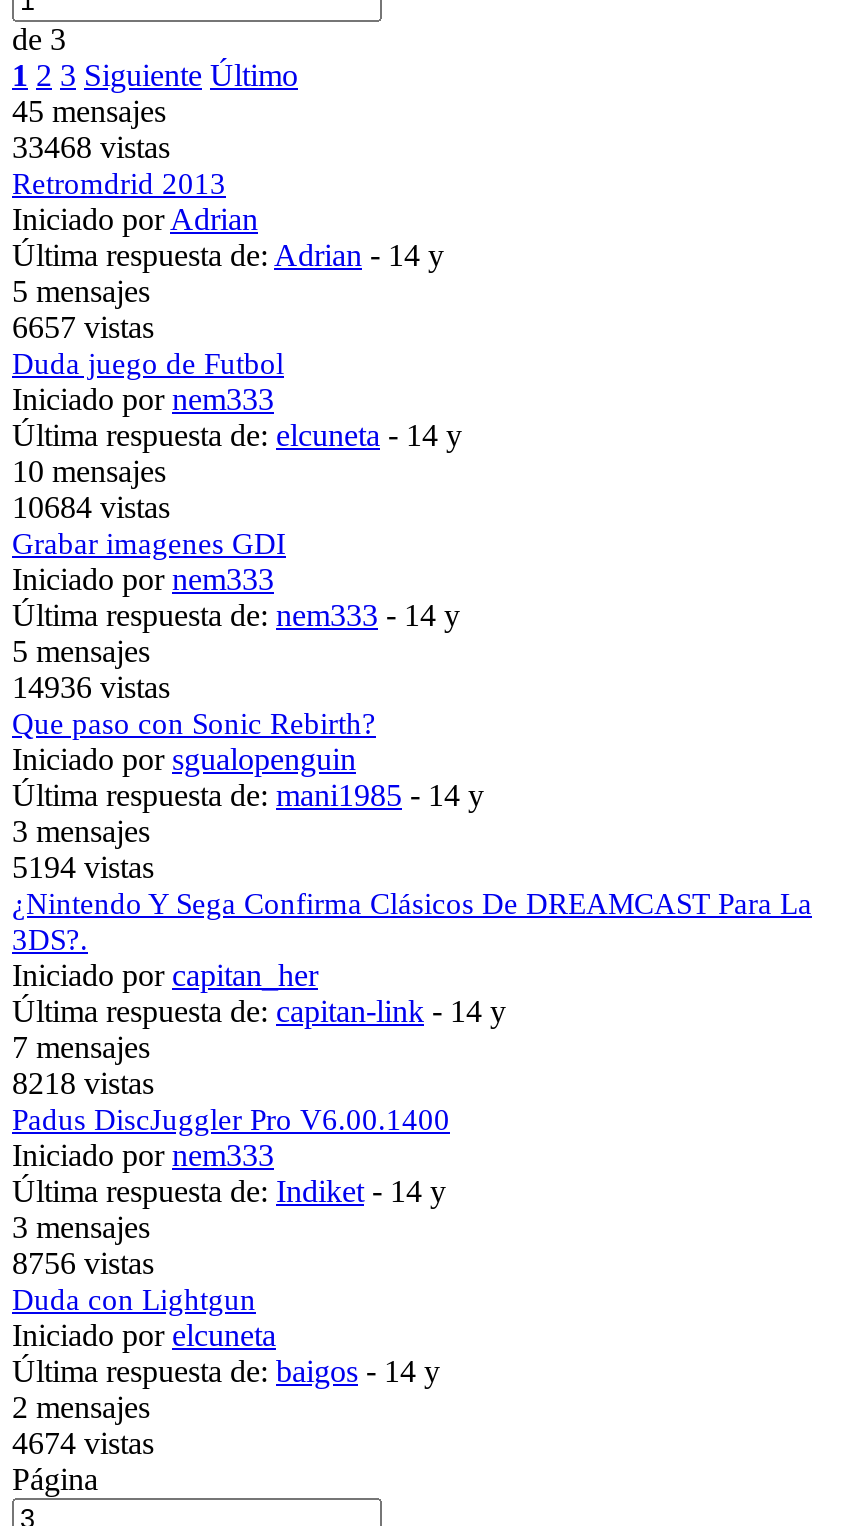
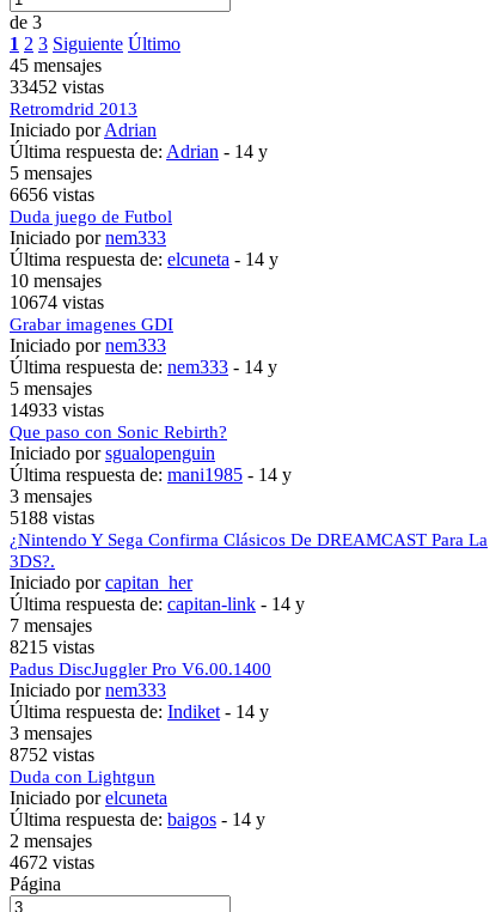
[12,129,170,163] 33468 vistas -> [10,76,104,96] 33452 vistas
[12,309,154,343] 6657 vistas -> [10,184,94,204] 6656 vistas
[12,489,170,523] 10684 vistas -> [10,291,104,312] 10674 vistas
[12,669,170,703] 14936 vistas -> [10,399,104,419] 14933 vistas
[12,849,154,883] 5194 vistas -> [10,507,94,527] 5188 vistas
[12,1065,154,1099] 8218 vistas -> [10,636,94,656] 8215 vistas
[12,1245,154,1279] 8756 vistas -> [10,744,94,764] 8752 vistas
[12,1425,154,1459] 4674 vistas -> [10,852,94,872] 4672 vistas

